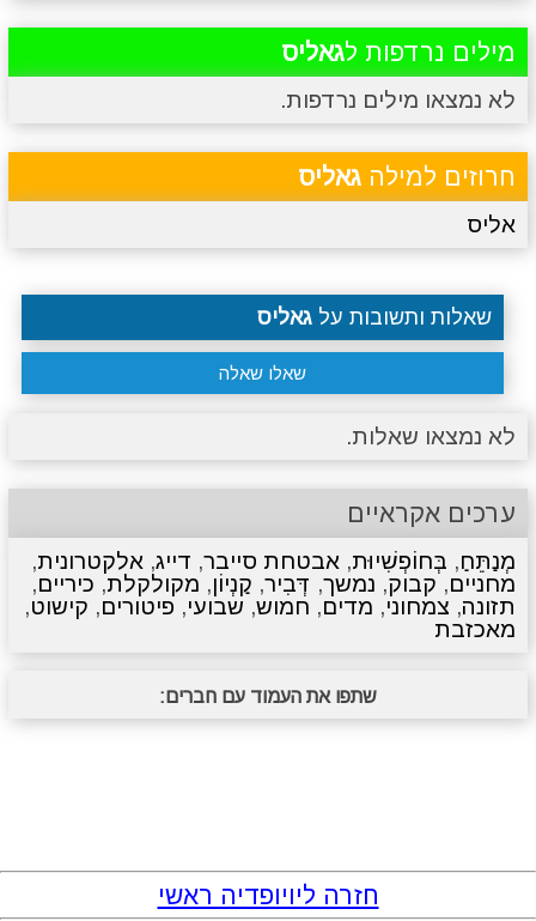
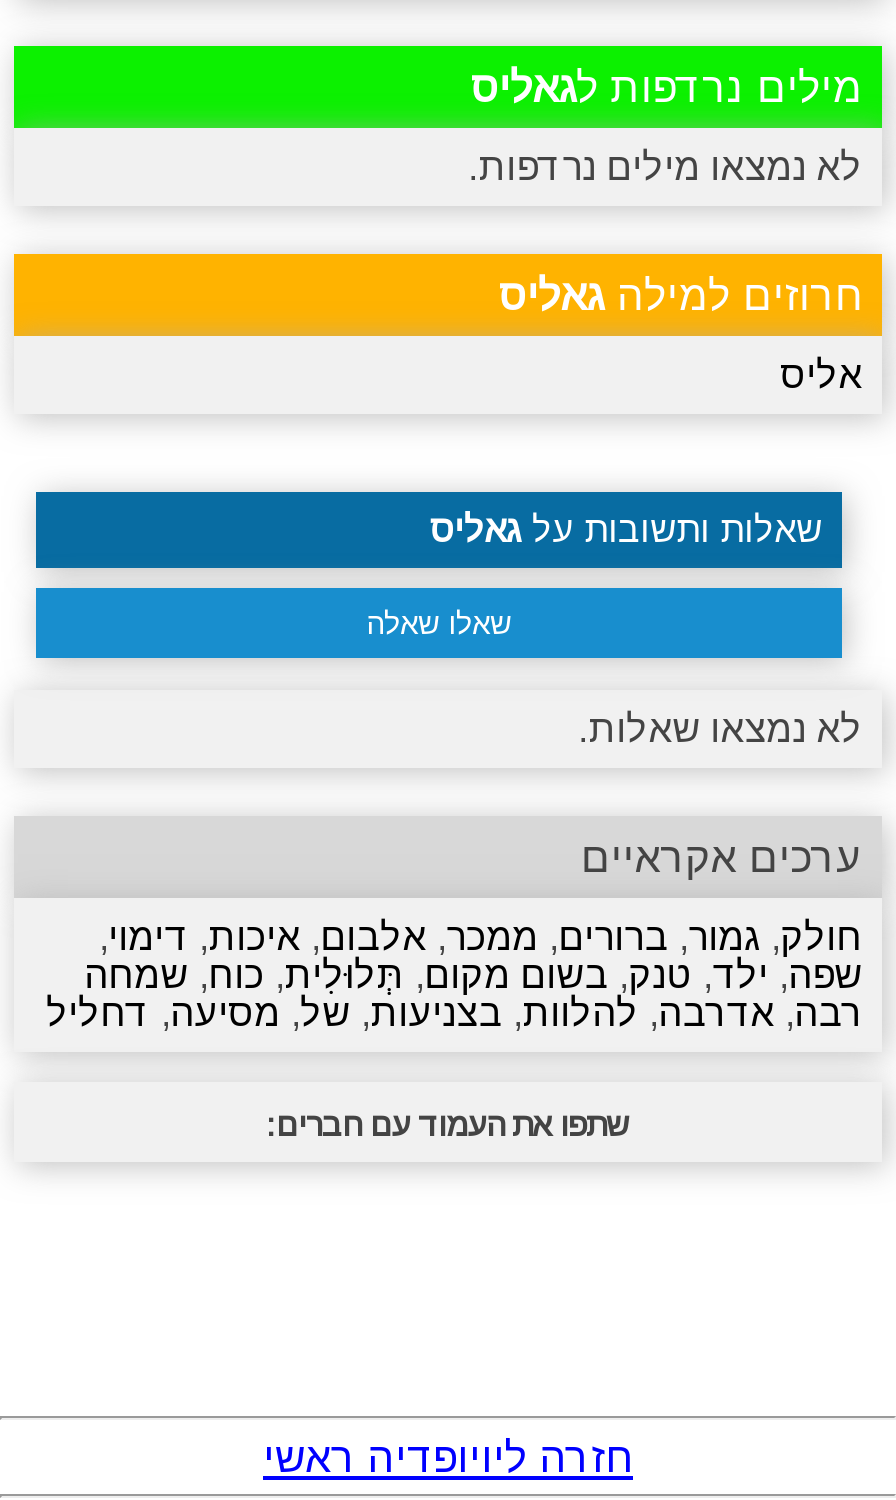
[24,548,516,641] מְנַתֵּחַ, בְּחוֹפְשִׁיוּת, אבטחת סייבר, דייג, אלקטרונית, | מחניים, קבוק, נמשך, דְּבִיר, קַנְיוֹן, מקולקלת, כיריים, | תזונה, צמחוני, מדים, חמוש,שבועי, פיטורים, קישוט, | מאכזבת -> [47,915,863,1033] חולק, גמור, ברורים, ממכר, אלבום, איכות, דימוי, | שפה, ילד, טנק, בשום מקום, תְּלוּלִית, כוח, שמחה | רבה, אדרבה, להלוות, בצניעות, של, מסיעה, דחליל

